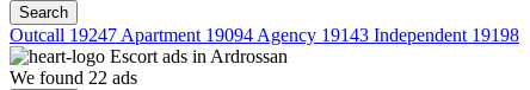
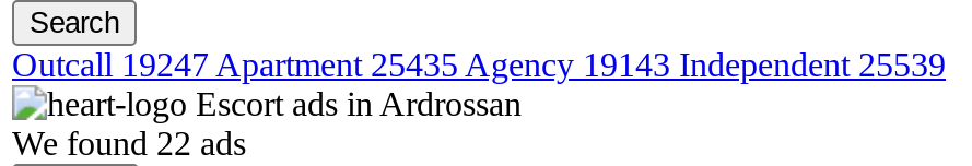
[10,25,519,45] Outcall19247 Apartment 19094 Agency 19143 Independent 19198 -> [12,46,946,83] Outcall19247 Apartment 25435 Agency 19143 Independent 25539

